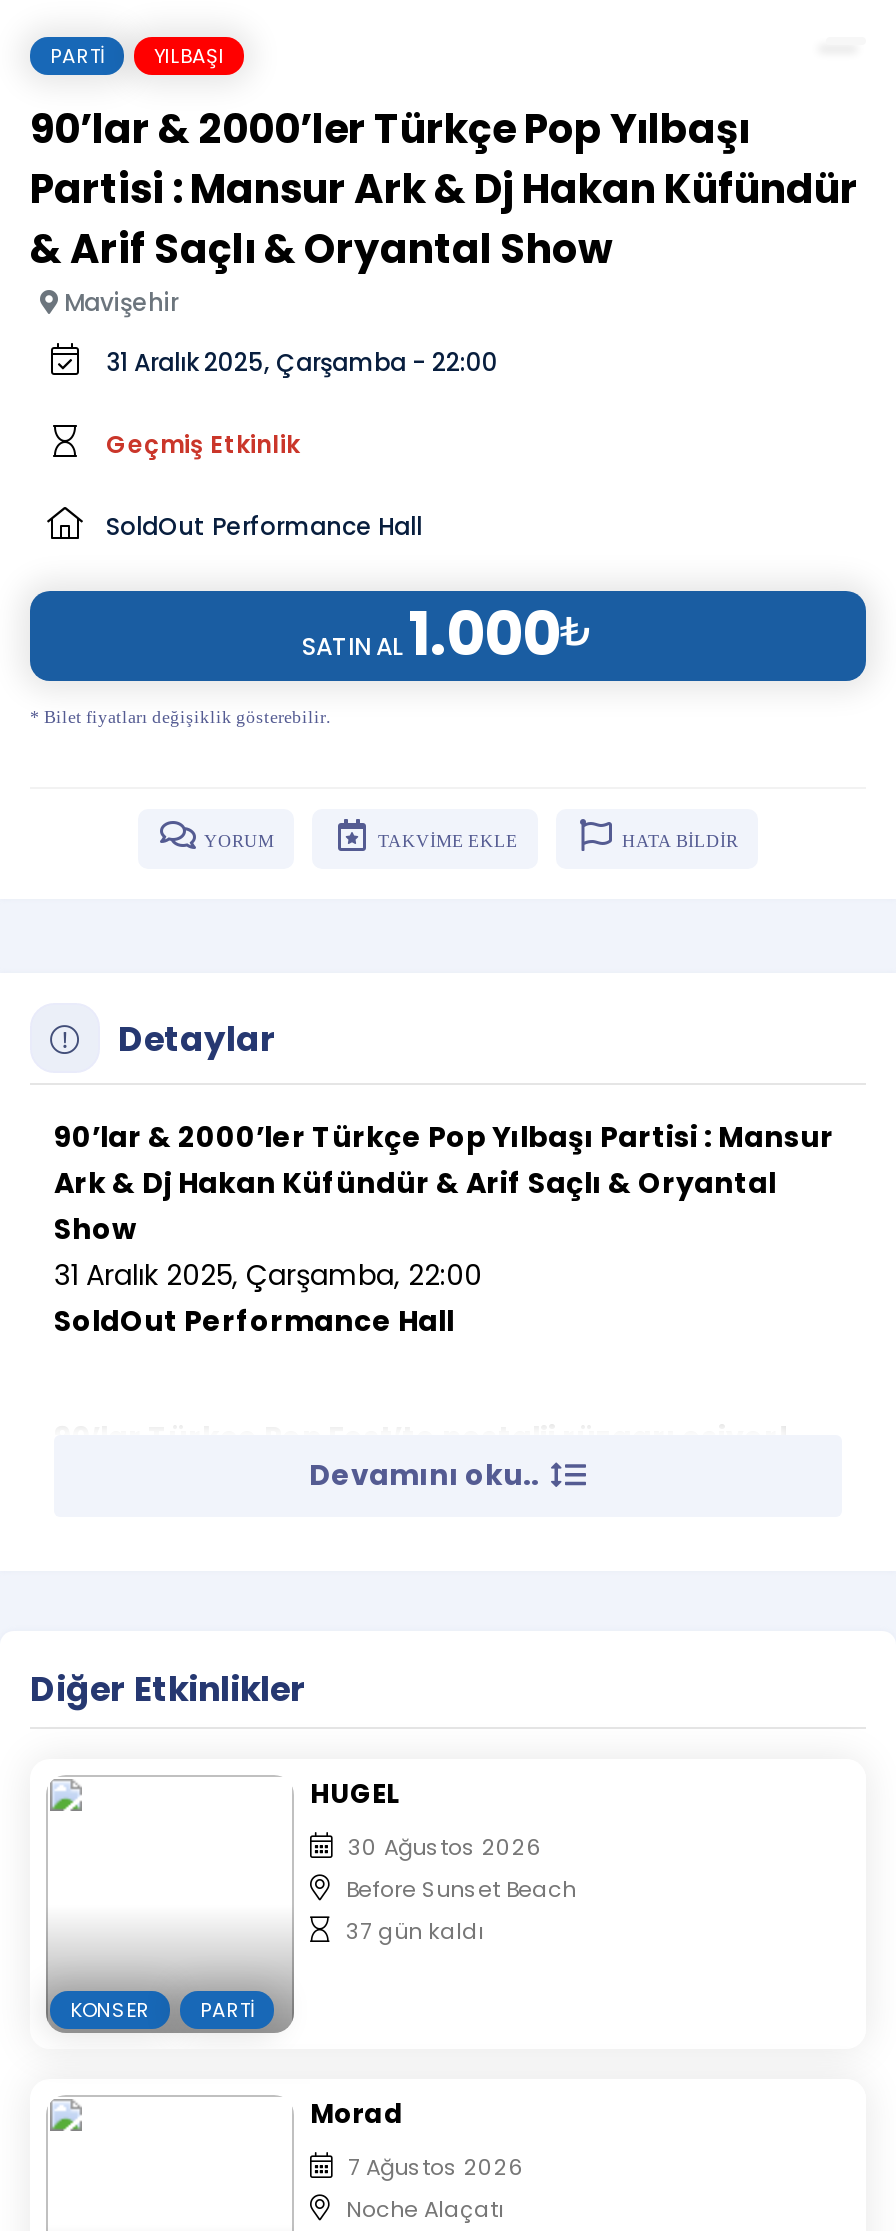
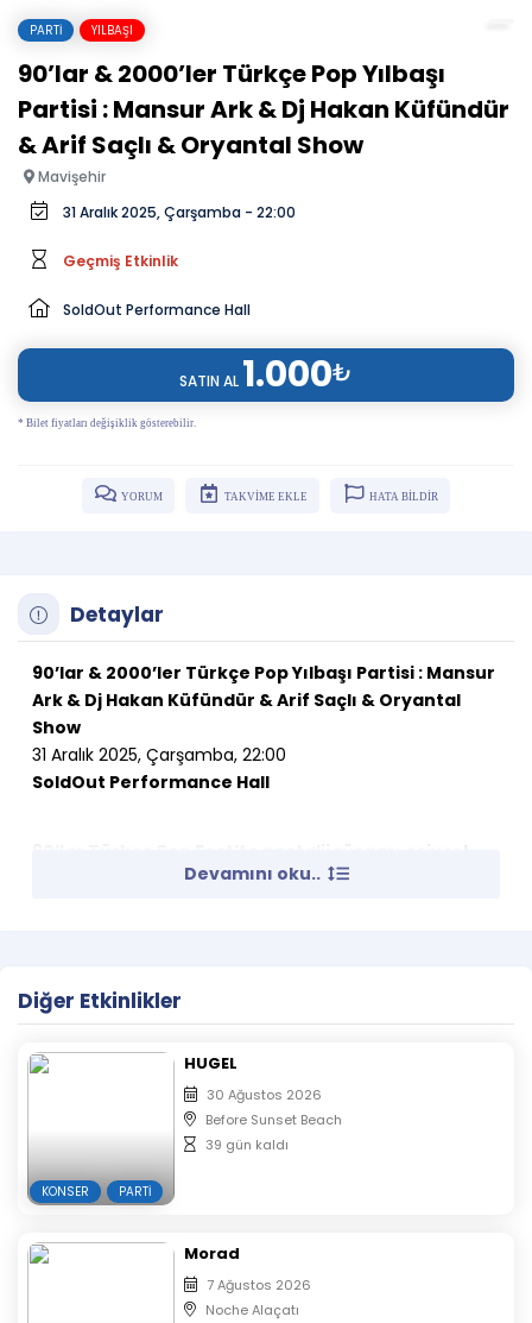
[346,1915,484,1947] 37 gün kaldı -> [205,1135,289,1154] 39 gün kaldı

